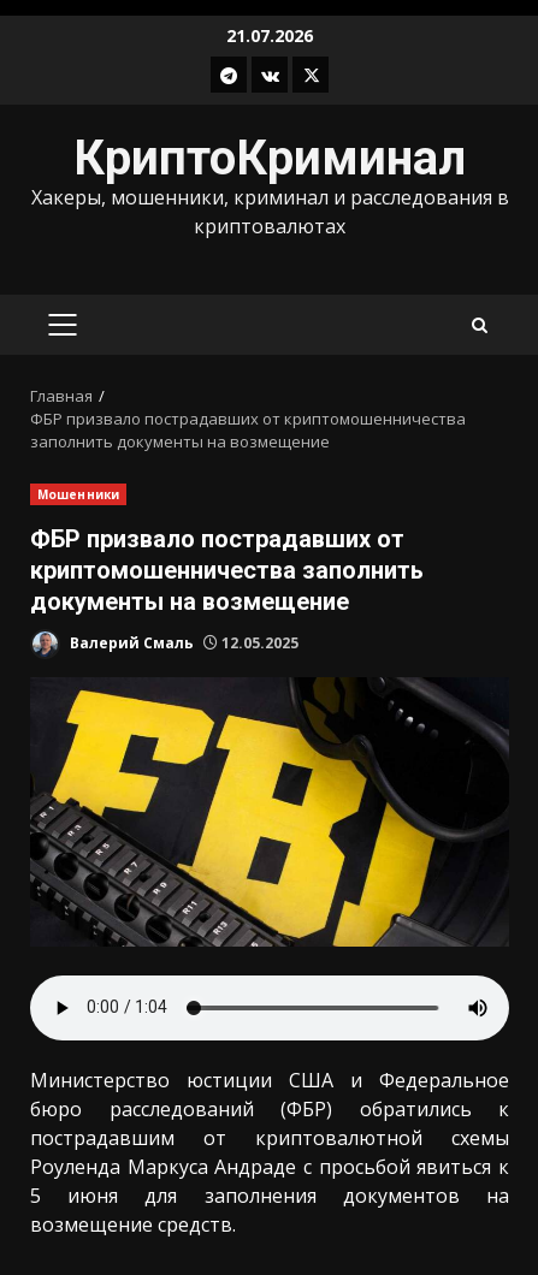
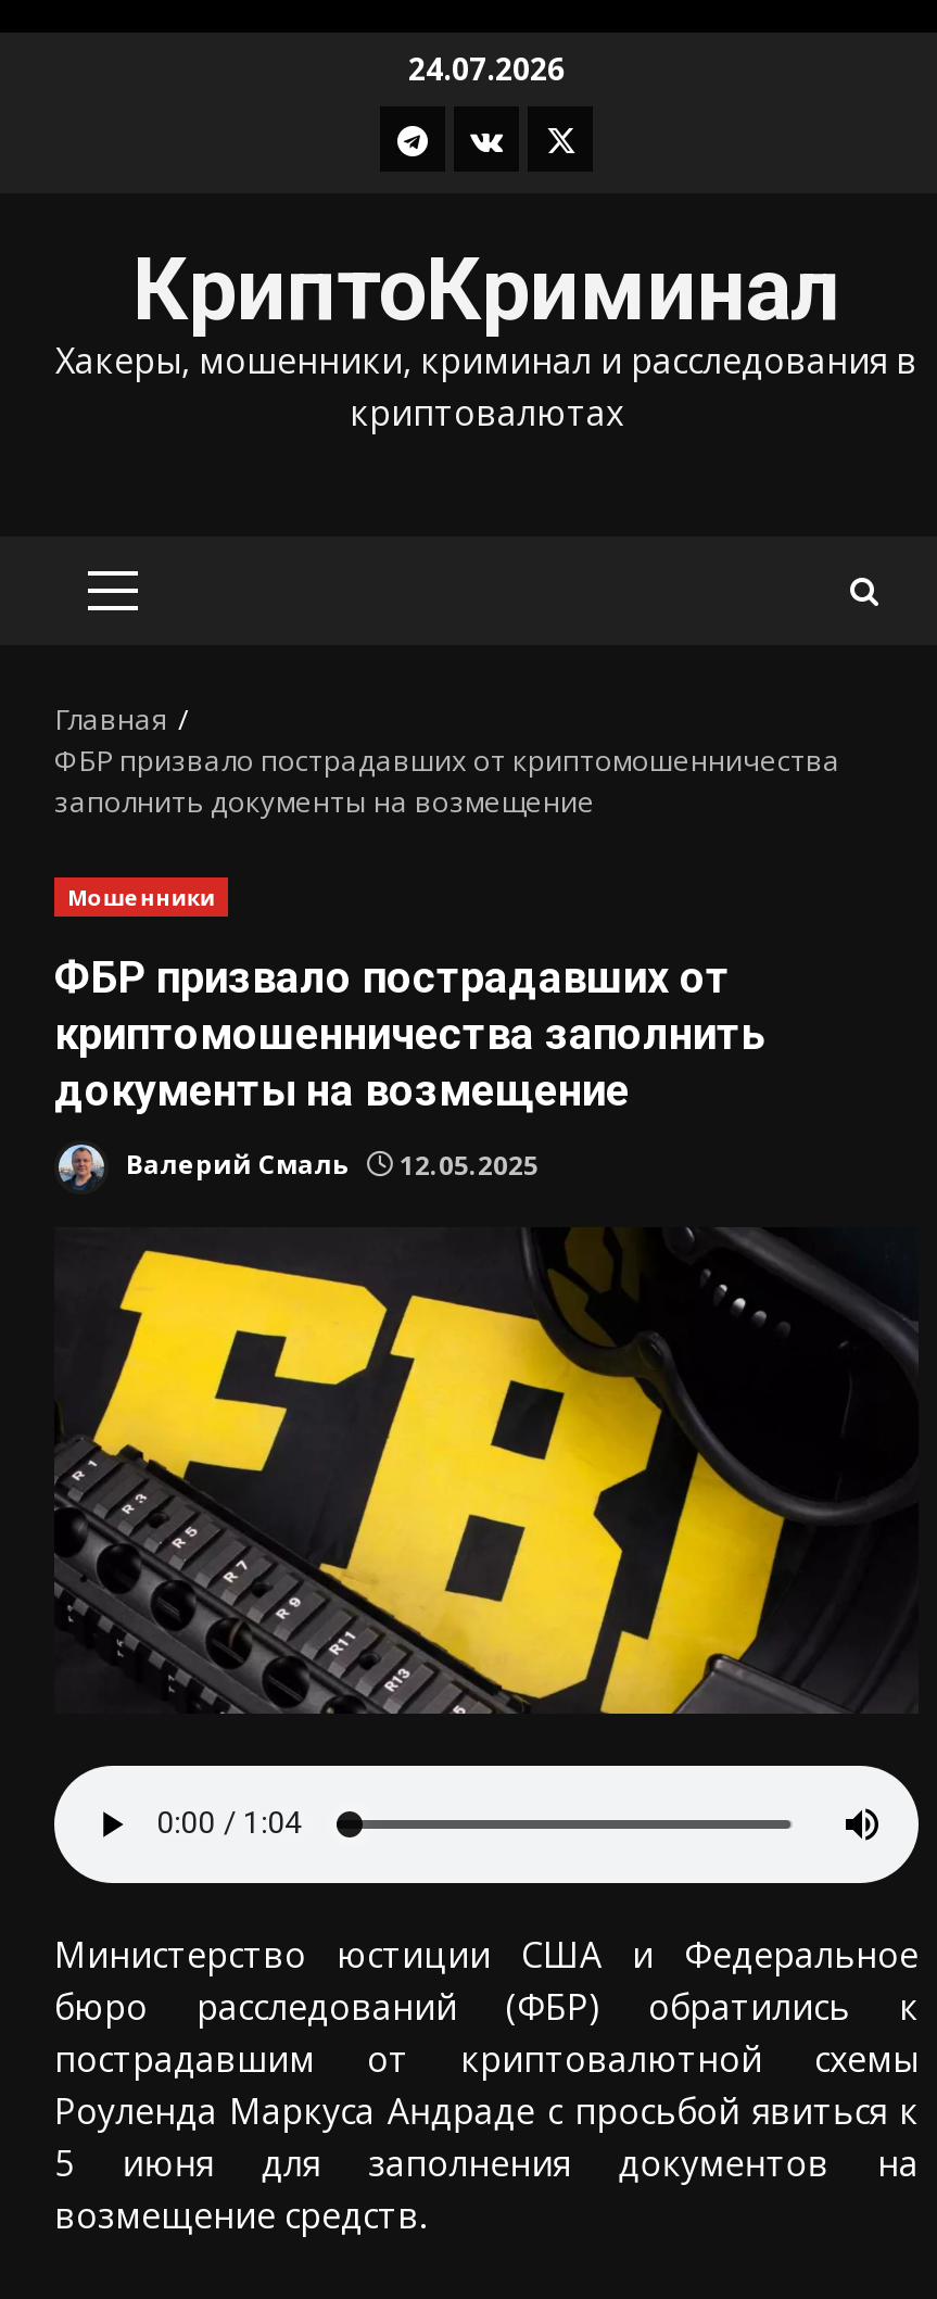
[226,24,313,47] 21.07.2026 -> [408,48,565,89] 24.07.2026

